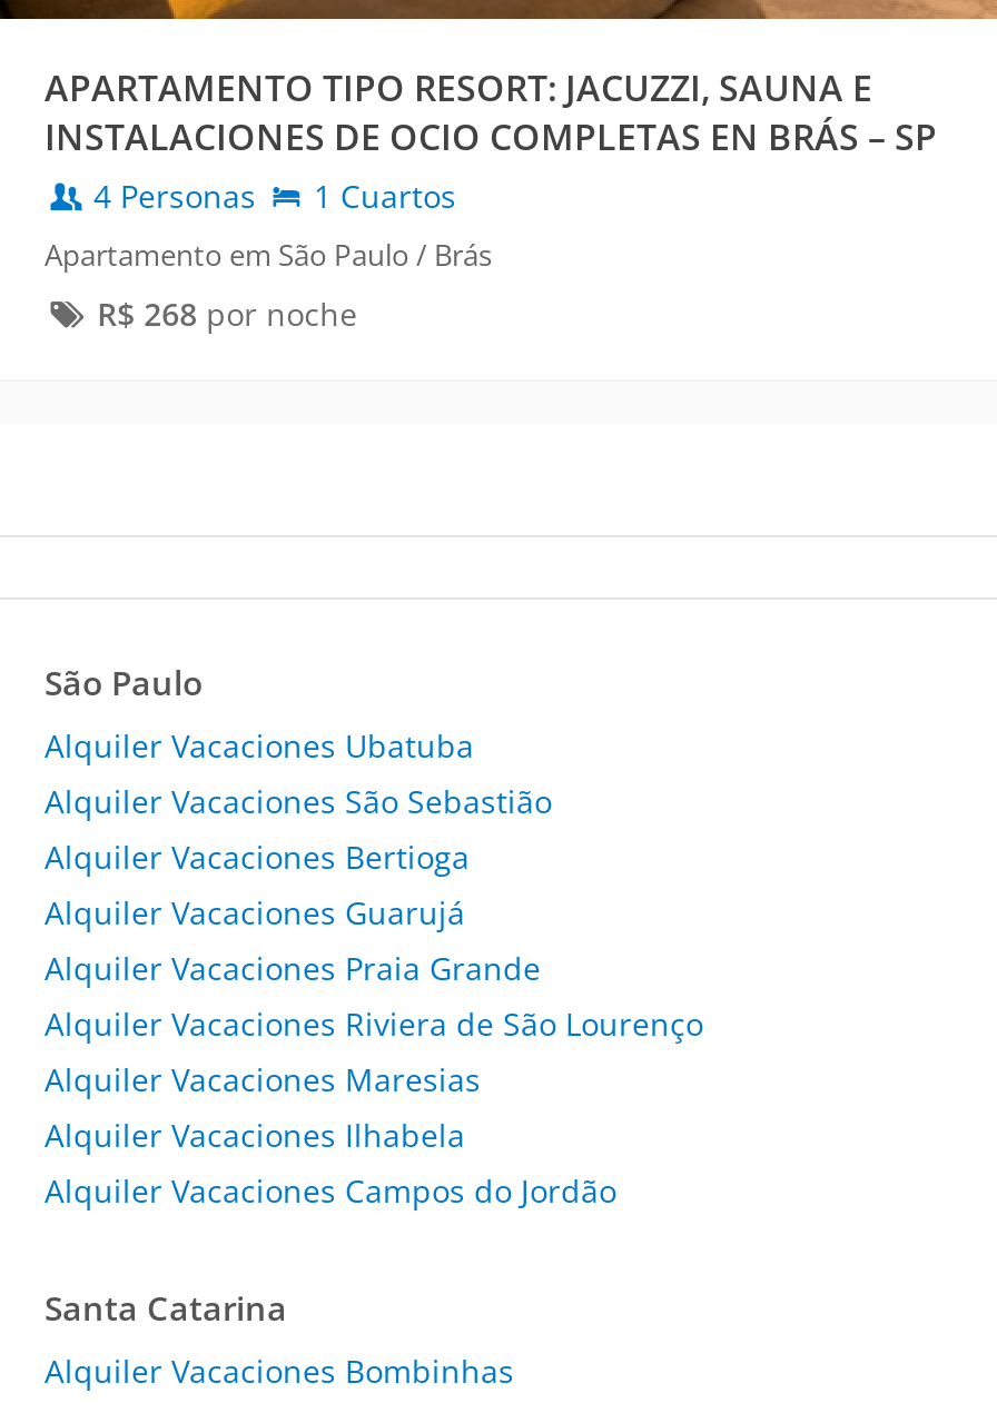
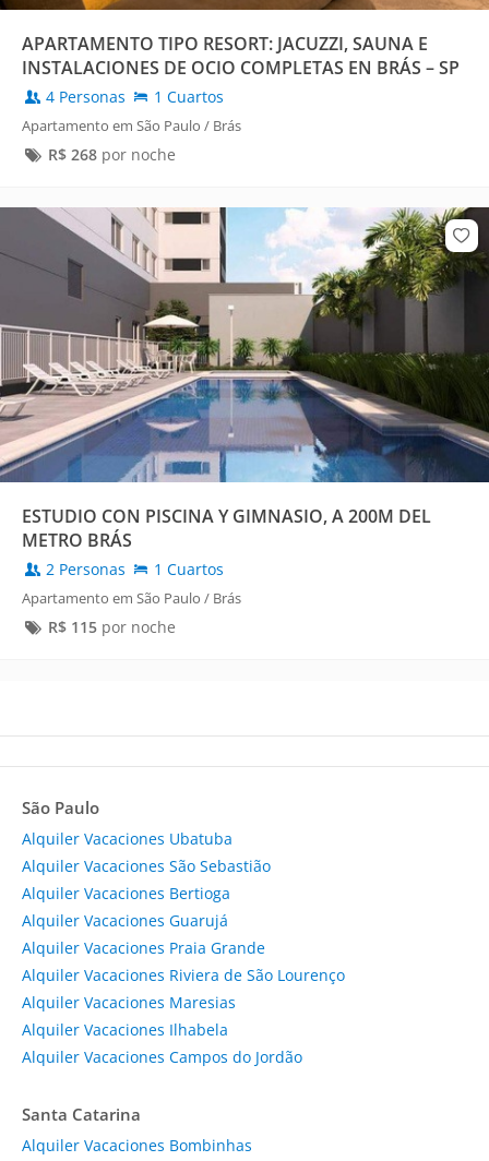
none -> [3,206,486,638] [image] | ESTUDIO CON PISCINA Y GIMNASIO, A 200M DEL | METRO BRÁS | 2 Personas | 1 Cuartos | Apartamento em São Paulo / Brás | R$115 por noche

